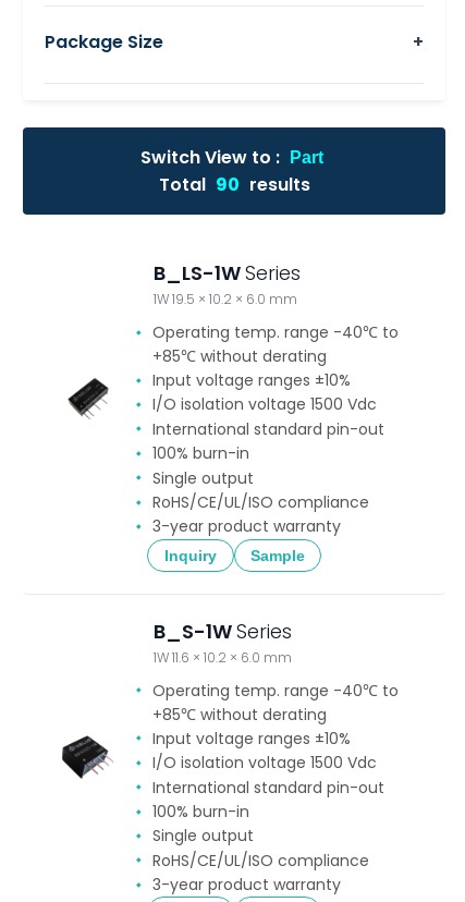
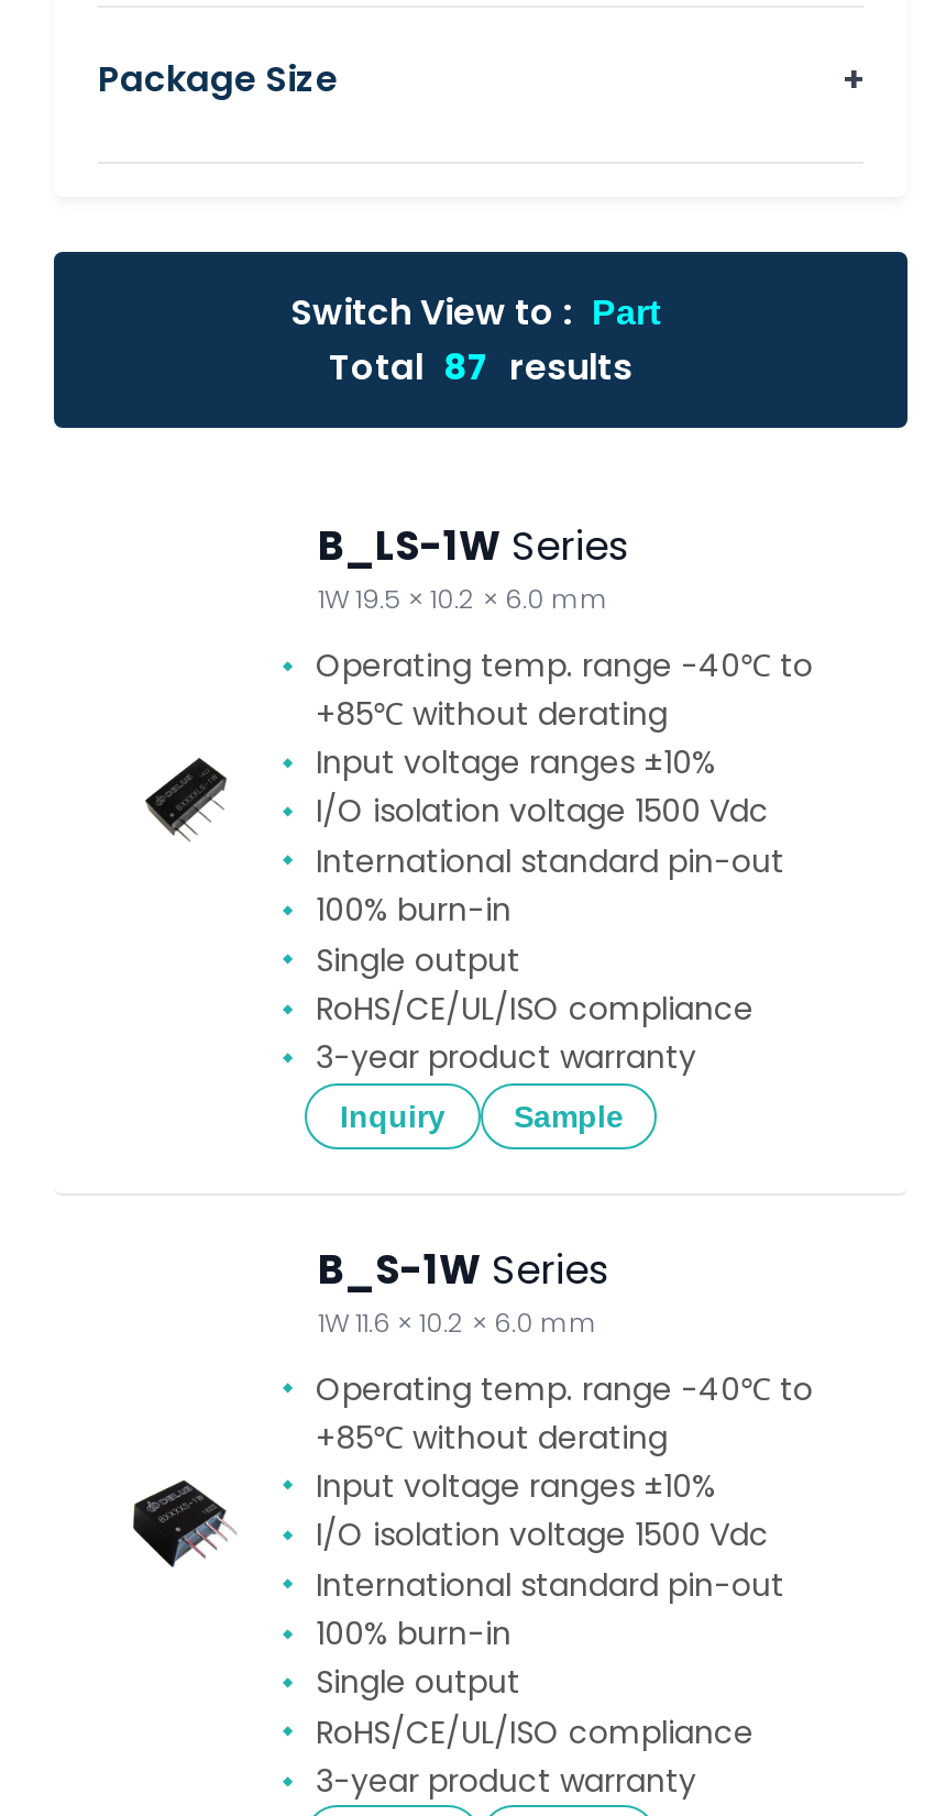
[158,172,310,197] Total 90 results -> [329,342,632,393] Total 87 results

